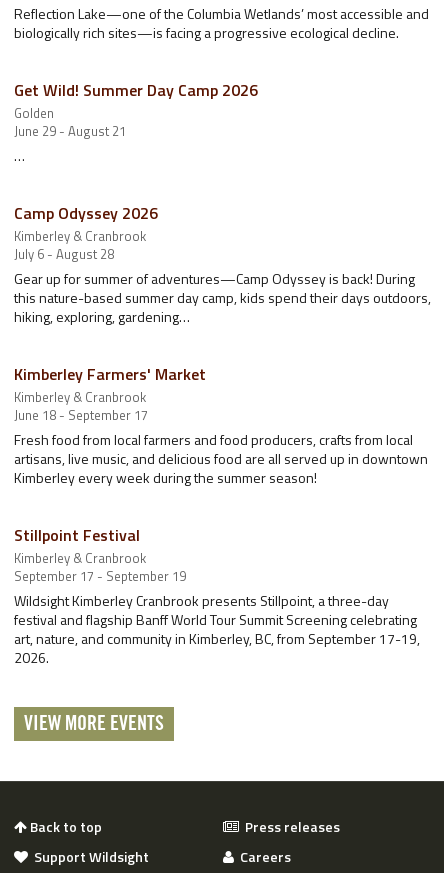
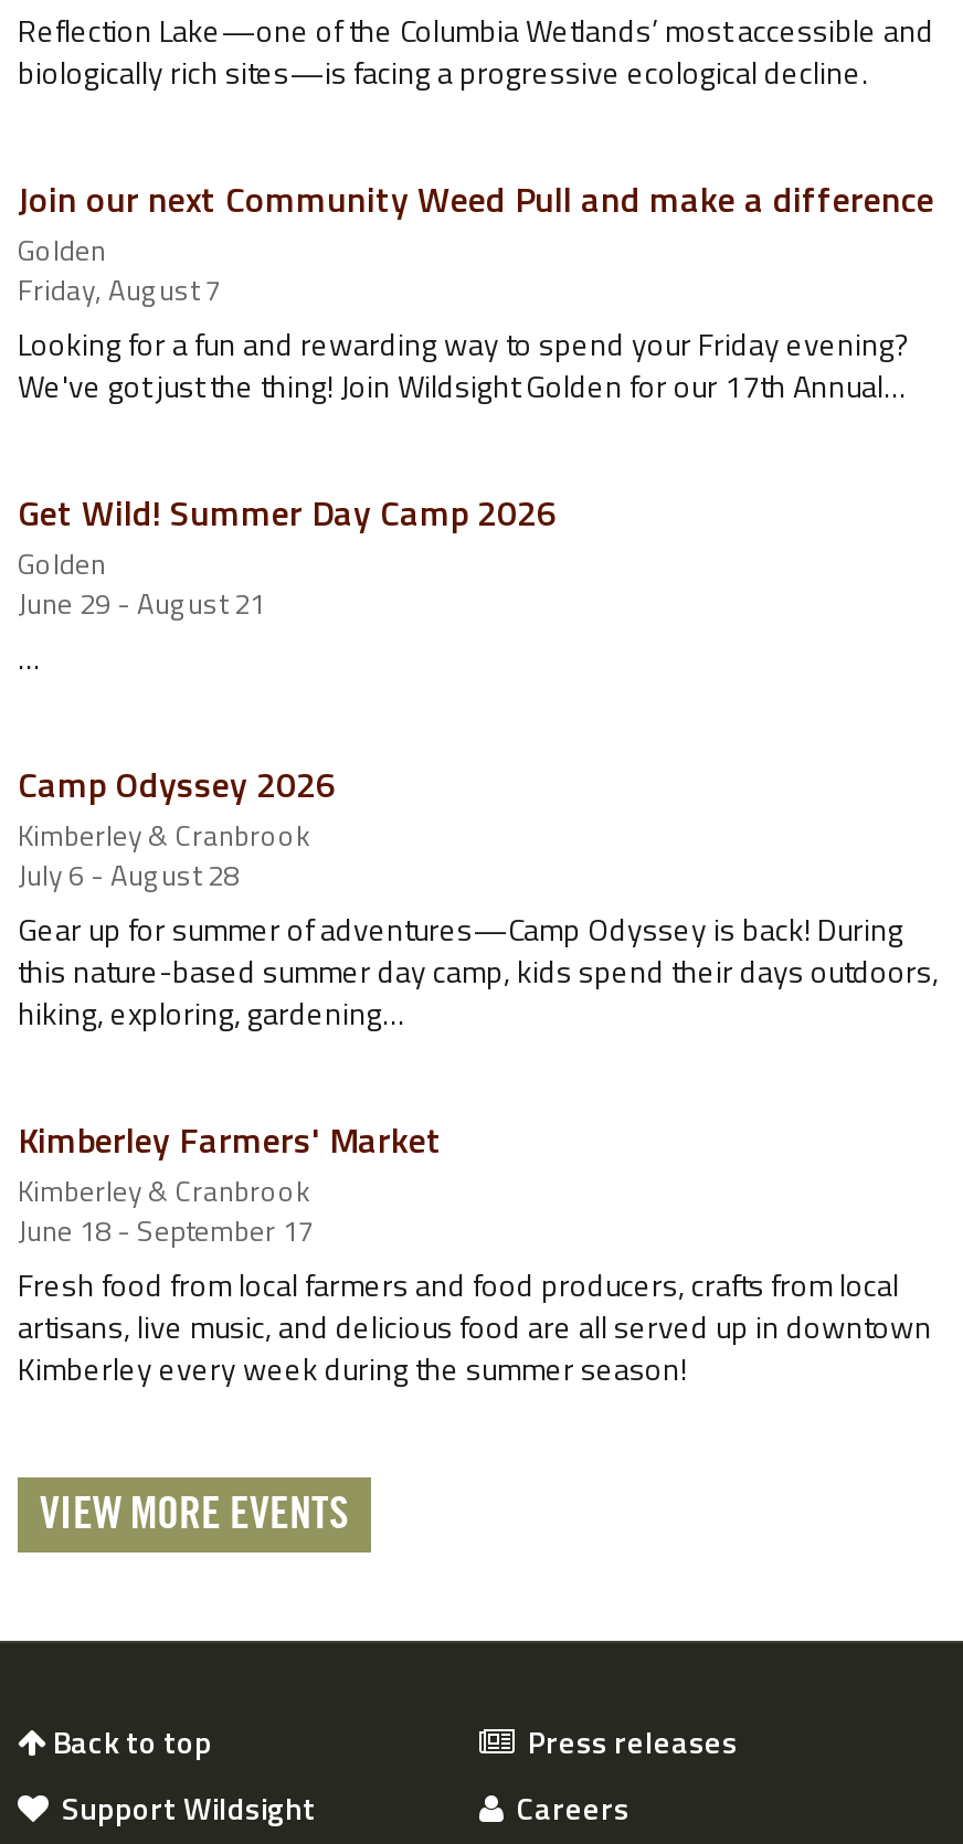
none -> [18,172,934,408] Join our next Community Weed Pull and make a difference | Golden | Friday, August 7 | Looking for a fun and rewarding way to spend your Friday evening? | We've got just the thing! Join Wildsight Golden for our 17th Annual…
moved [14,78,431,488] -> [18,486,939,1391]: Get Wild! Summer Day Camp 2026 | Golden | June 29 - August 21 | ... | artisans, live music, and delicious food are all served up in downtown | Kimberley every week during the summer season!
[14,523,420,668] Stillpoint Festival | Kimberley & Cranbrook | September 17 - September 19 | Wildsight Kimberley Cranbrook presents Stillpoint, a three-day | festival and flagship Banff World Tour Summit Screening celebrating | art, nature, and community in Kimberley, BC, from September 17-19, | 2026. -> none

